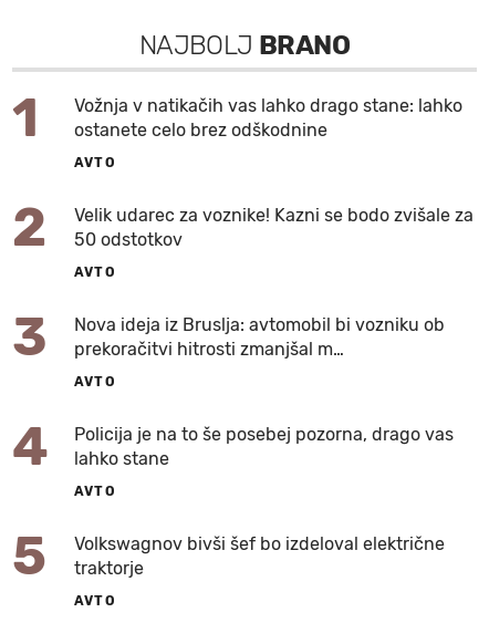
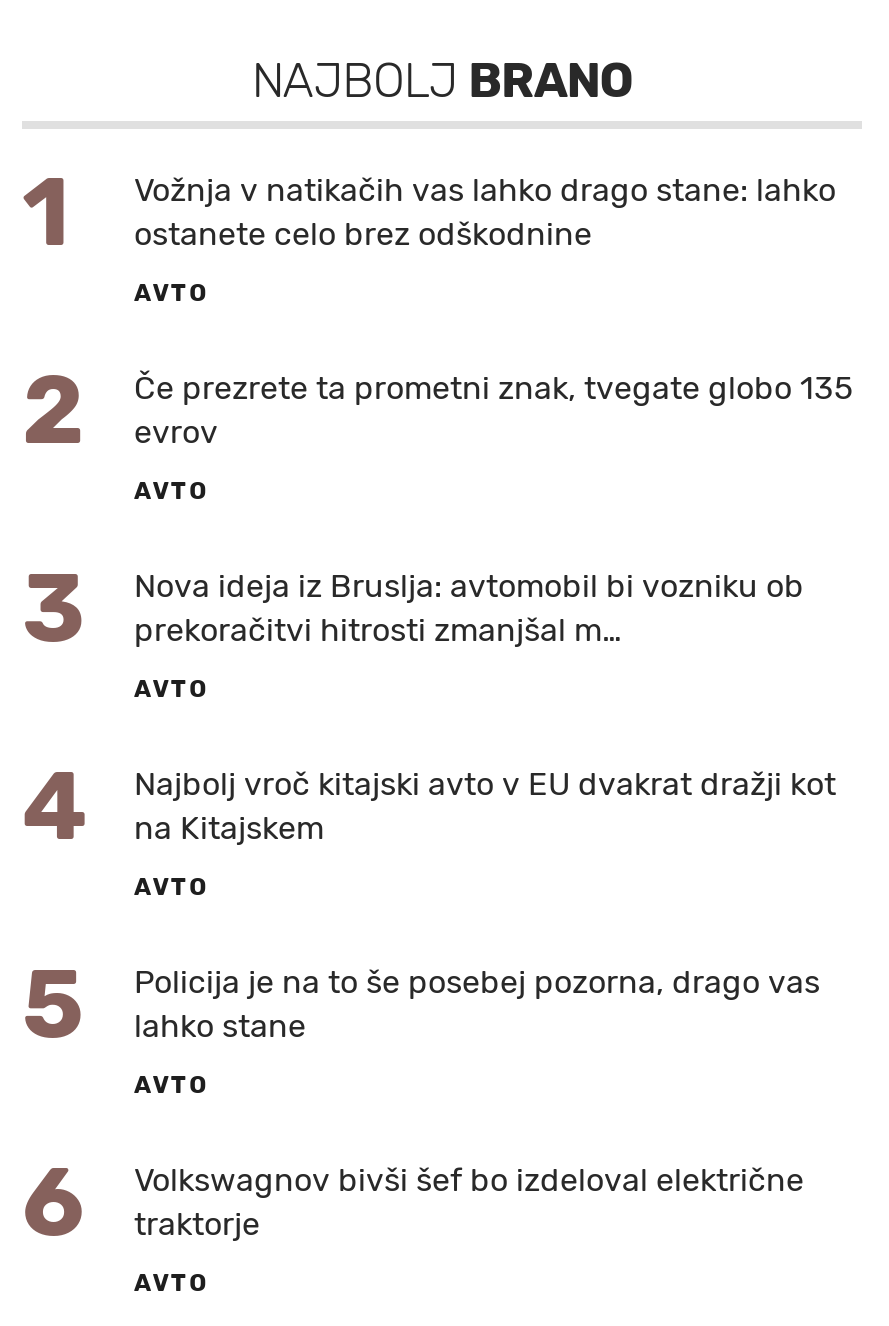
[74,205,474,250] Velik udarec za voznike! Kazni se bodo zvišale za | 50 odstotkov -> [134,369,854,451] Če prezrete ta prometni znak, tvegate globo 135 | evrov
none -> [22,765,836,1061] Najbolj vroč kitajski avto v EU dvakrat dražji kot | na Kitajskem | AVTO | 5
[12,525,445,588] 5 Volkswagnov bivši šef bo izdeloval električne traktorje -> [22,1145,804,1259] 6 Volkswagnov bivši šef bo izdeloval električne traktorje

